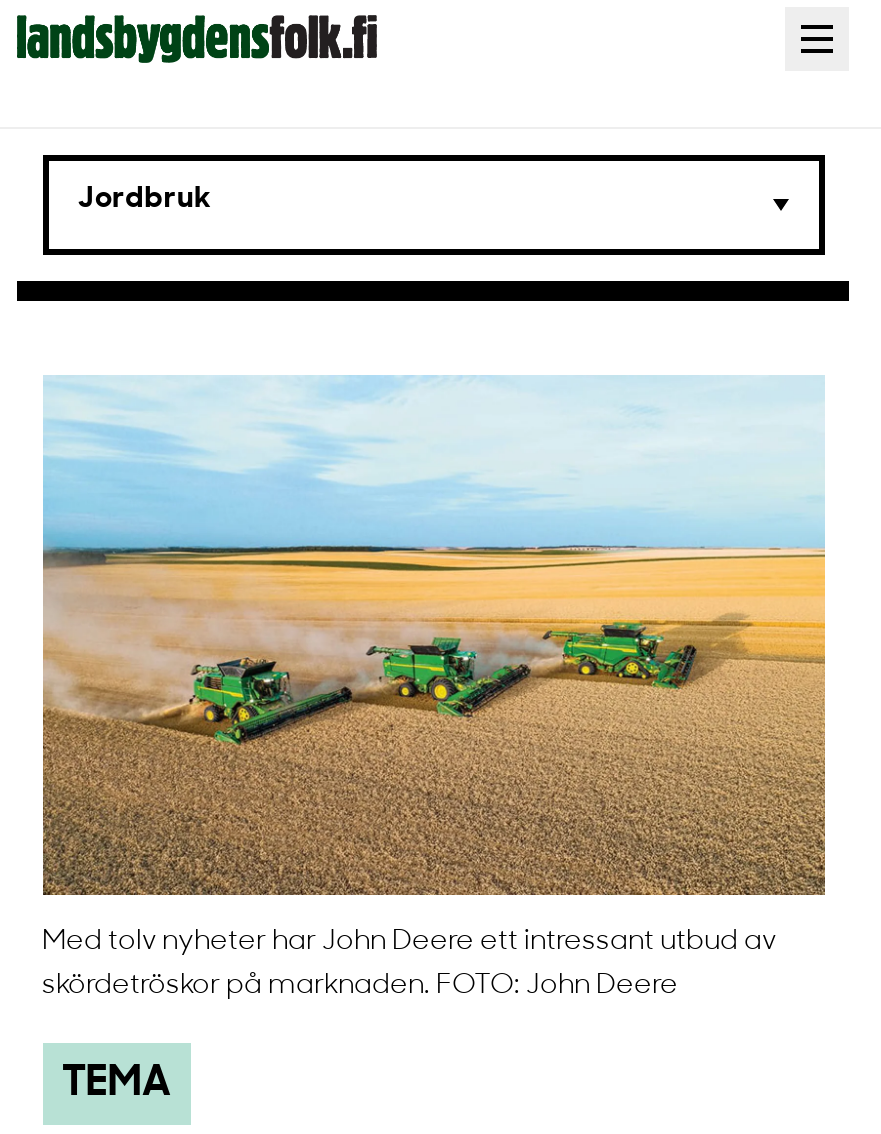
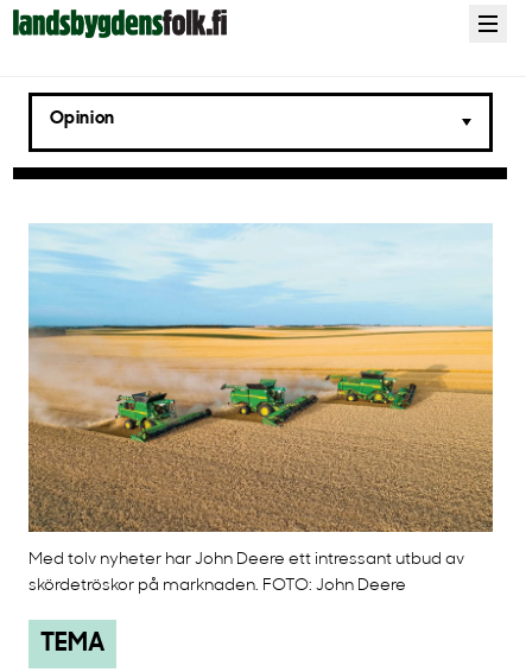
[78,184,212,214] Jordbruk -> [49,110,115,128] Opinion

